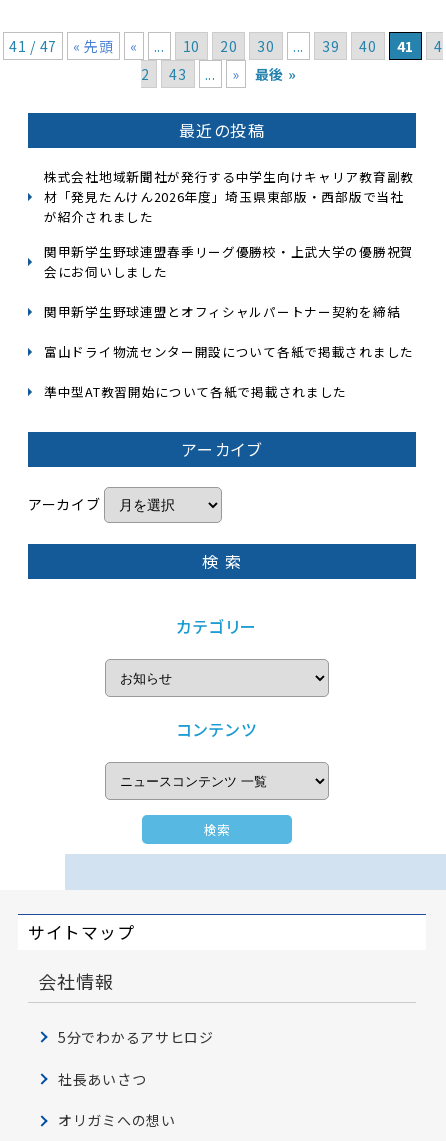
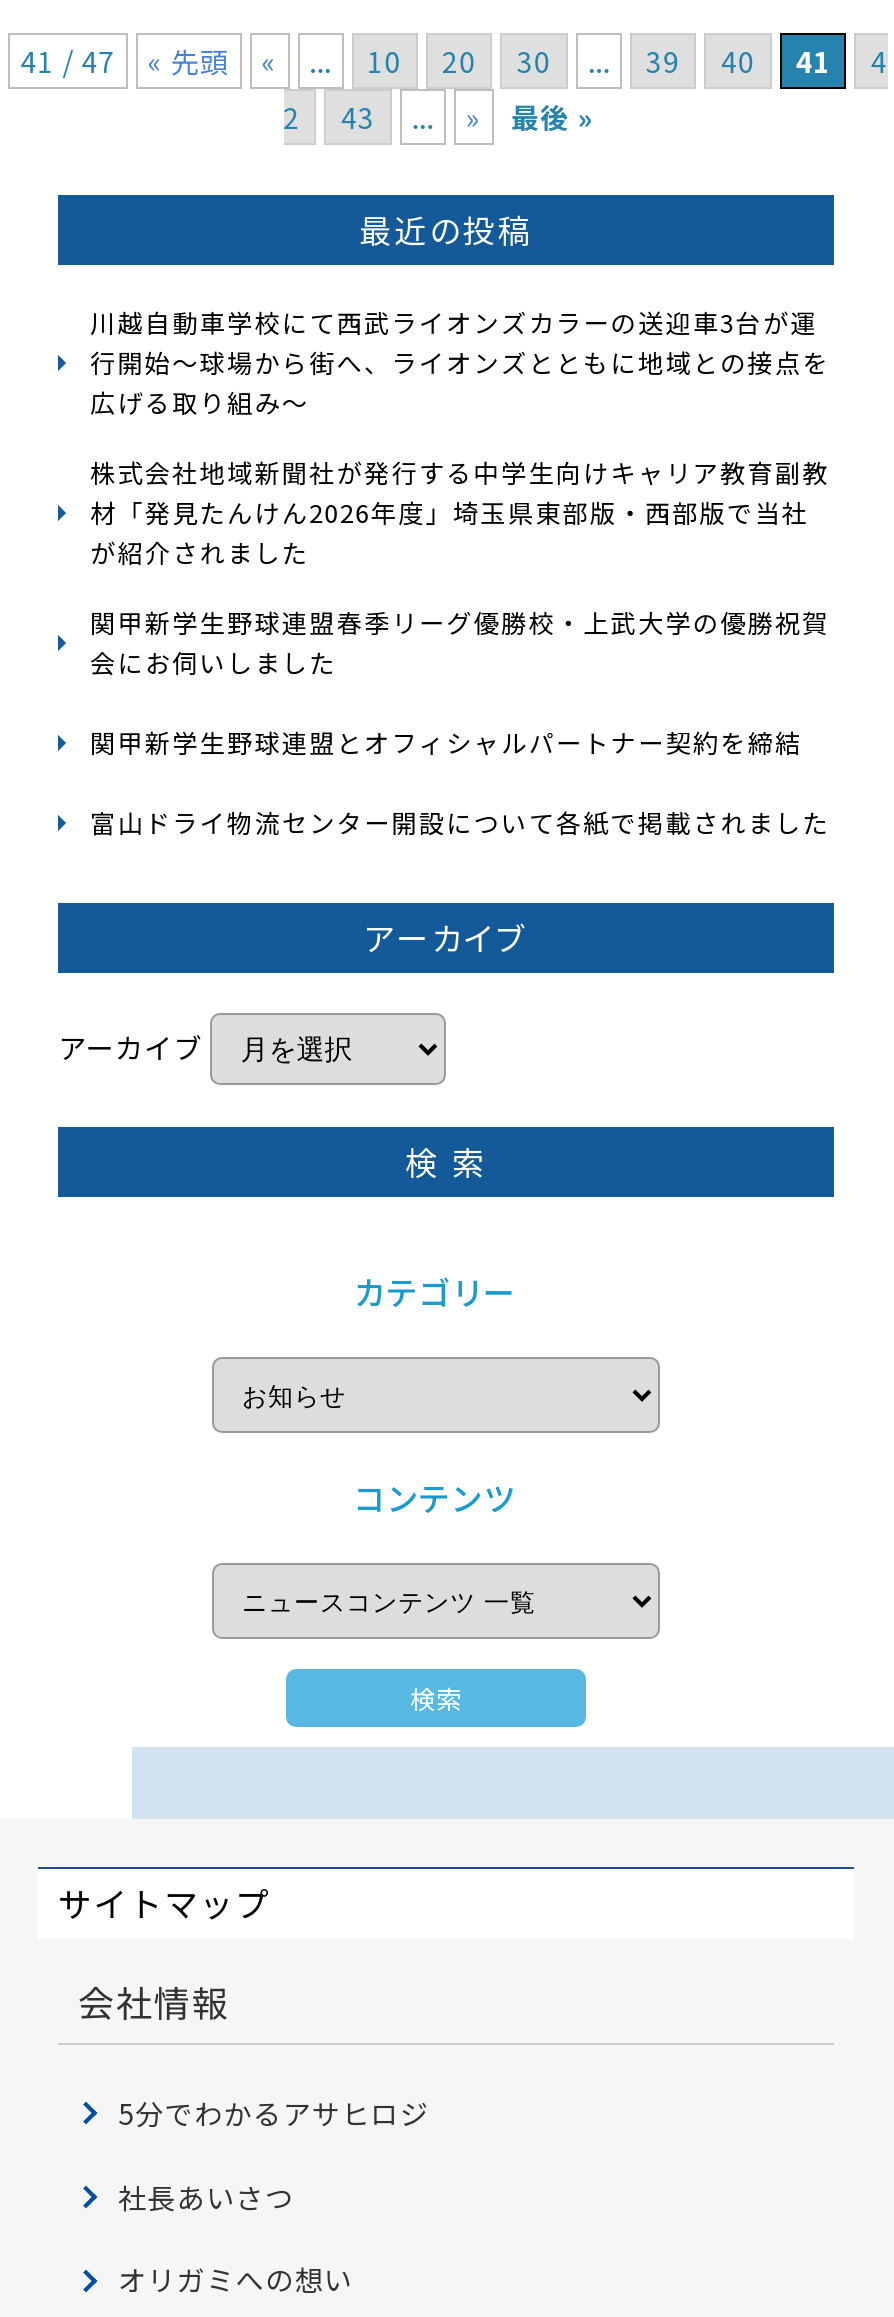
none -> [90,304,830,422] 川越自動車学校にて西武ライオンズカラーの送迎車3台が運 | 行開始～球場から街へ、ライオンズとともに地域との接点を | 広げる取り組み～
moved [44,167,414,361] -> [90,454,830,841]: 株式会社地域新聞社が発行する中学生向けキャリア教育副教 | 材「発見たんけん2026年度」埼玉県東部版・西部版で当社 | が紹介されました | 関甲新学生野球連盟春季リーグ優勝校・上武大学の優勝祝賀 | 会にお伺いしました | 関甲新学生野球連盟とオフィシャルパートナー契約を締結 | 富山ドライ物流センター開設について各紙で掲載されました
[44,382,347,401] 準中型AT教習開始について各紙で掲載されました -> none

